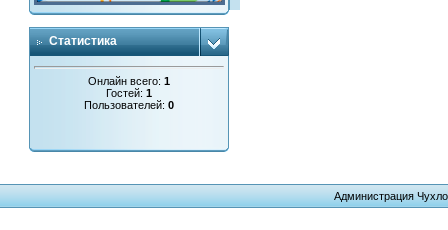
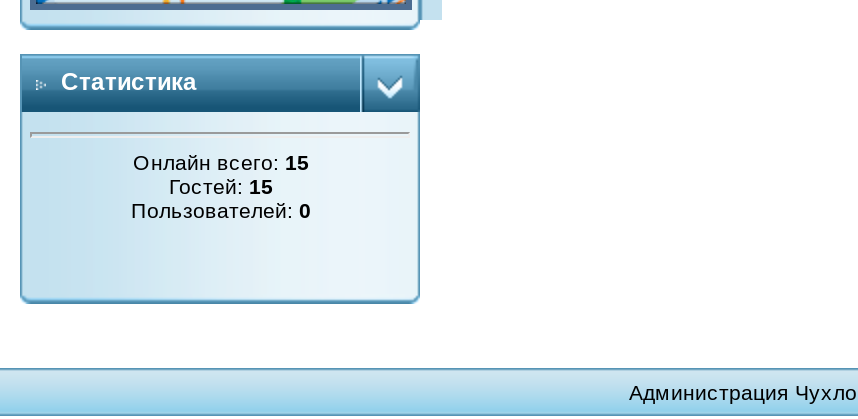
[88,75,170,87] Онлайн всего: 1 -> [133,149,309,173] Онлайн всего: 15
[106,87,152,99] Гостей: 1 -> [169,173,273,197] Гостей: 15

